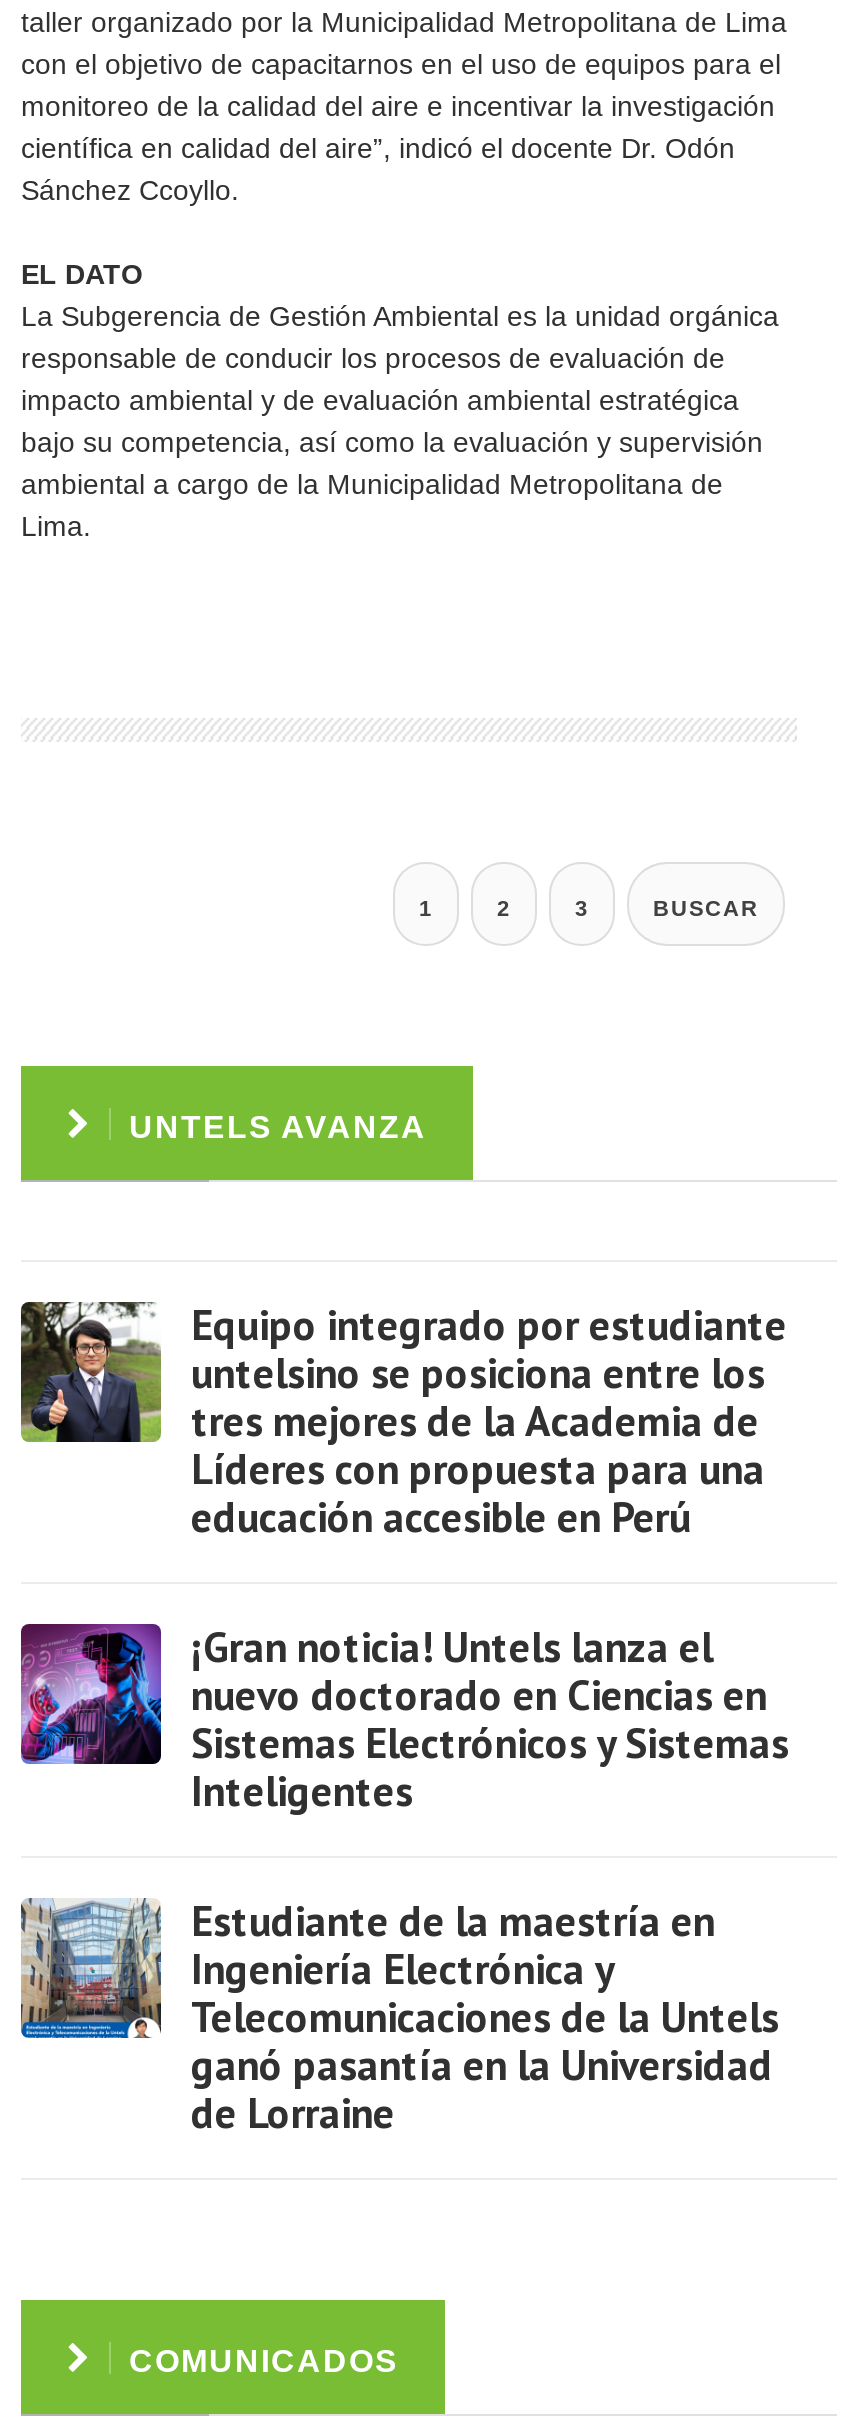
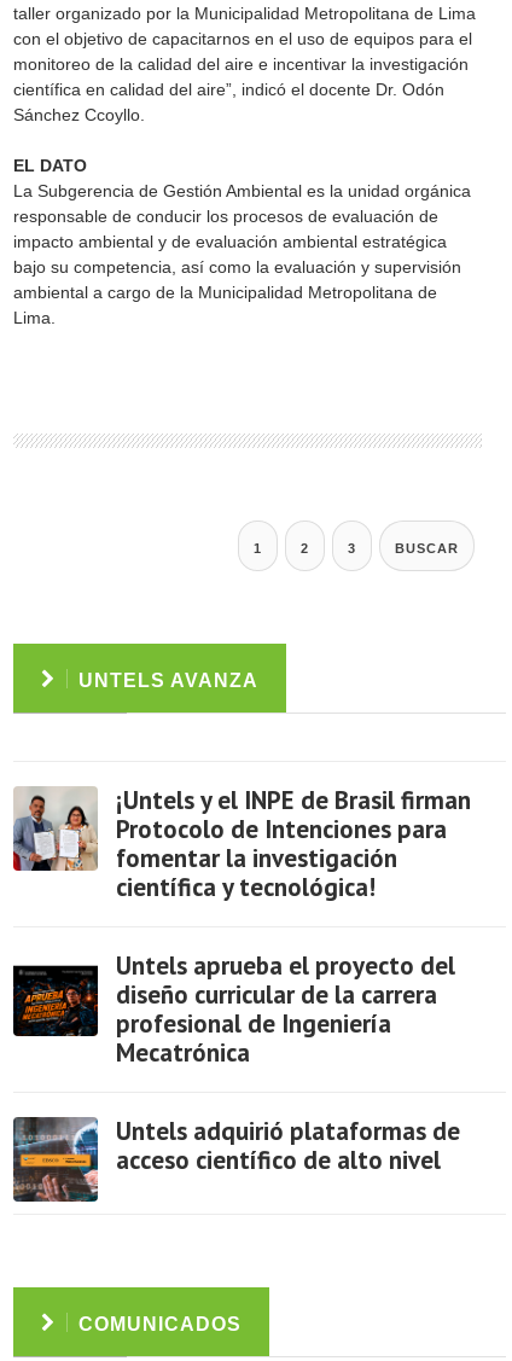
[19,1297,787,1543] [image] | Equipo integrado por estudiante | untelsino se posiciona entre los | tres mejores de la Academia de | Líderes con propuesta para una | educación accesible en Perú -> [12,783,471,903] [image] | ¡Untels y el INPE de Brasil firman | Protocolo de Intenciones para | fomentar la investigación | científica y tecnológica!
[19,1619,789,1817] [image] | ¡Gran noticia! Untels lanza el | nuevo doctorado en Ciencias en | Sistemas Electrónicos y Sistemas | Inteligentes -> [12,949,455,1068] [image] | Untels aprueba el proyecto del | diseño curricular de la carrera | profesional de Ingeniería | Mecatrónica
[21,1893,779,2139] [image] | Estudiante de la maestría en | Ingeniería Electrónica y | Telecomunicaciones de la Untels | ganó pasantía en la Universidad | de Lorraine -> [13,1114,460,1203] [image] | Untels adquirió plataformas de | acceso científico de alto nivel

